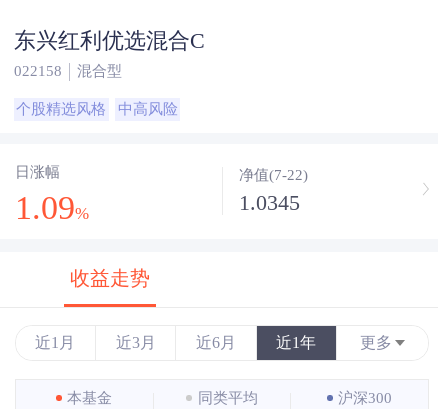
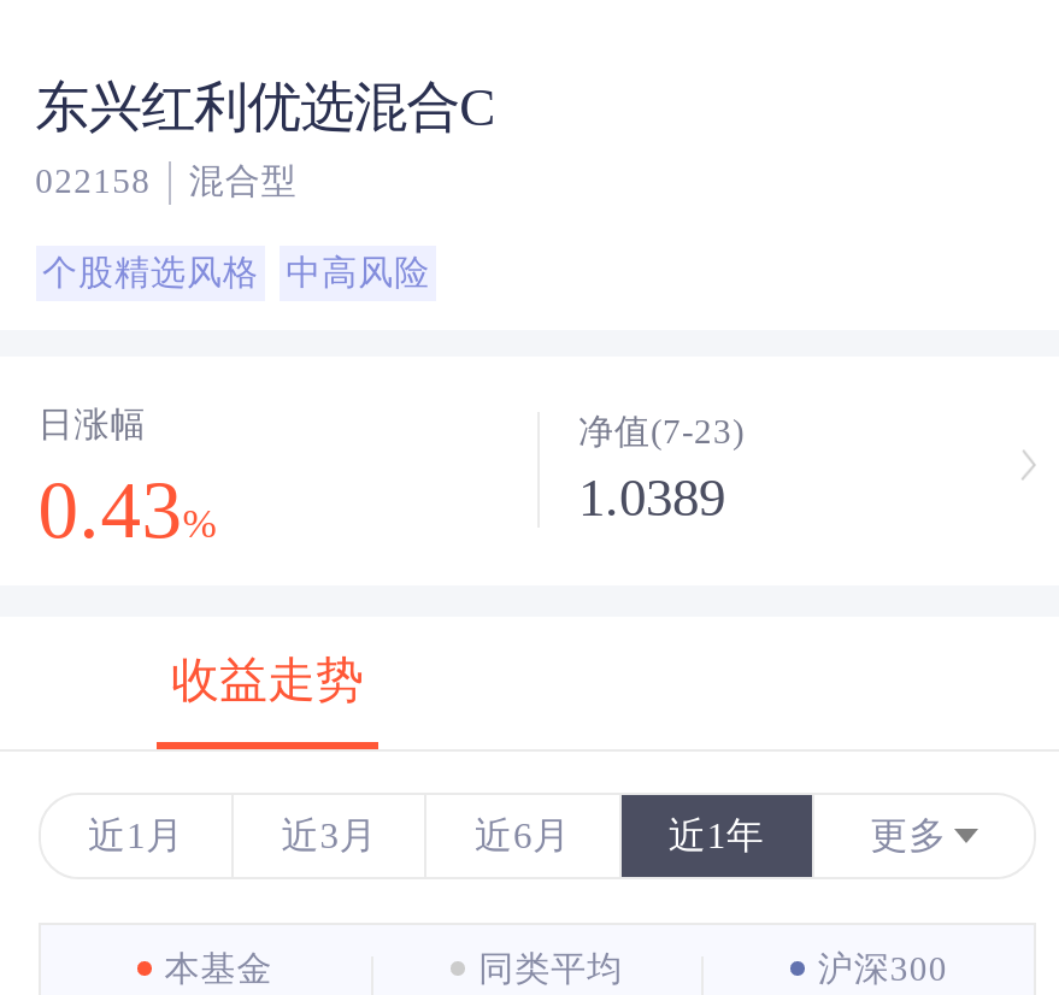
[239,167,308,183] 净值(7-22) -> [578,412,745,450] 净值(7-23)
[15,189,89,226] 1.09% -> [38,465,216,555] 0.43%
[239,190,300,215] 1.0345 -> [578,467,725,527] 1.0389

